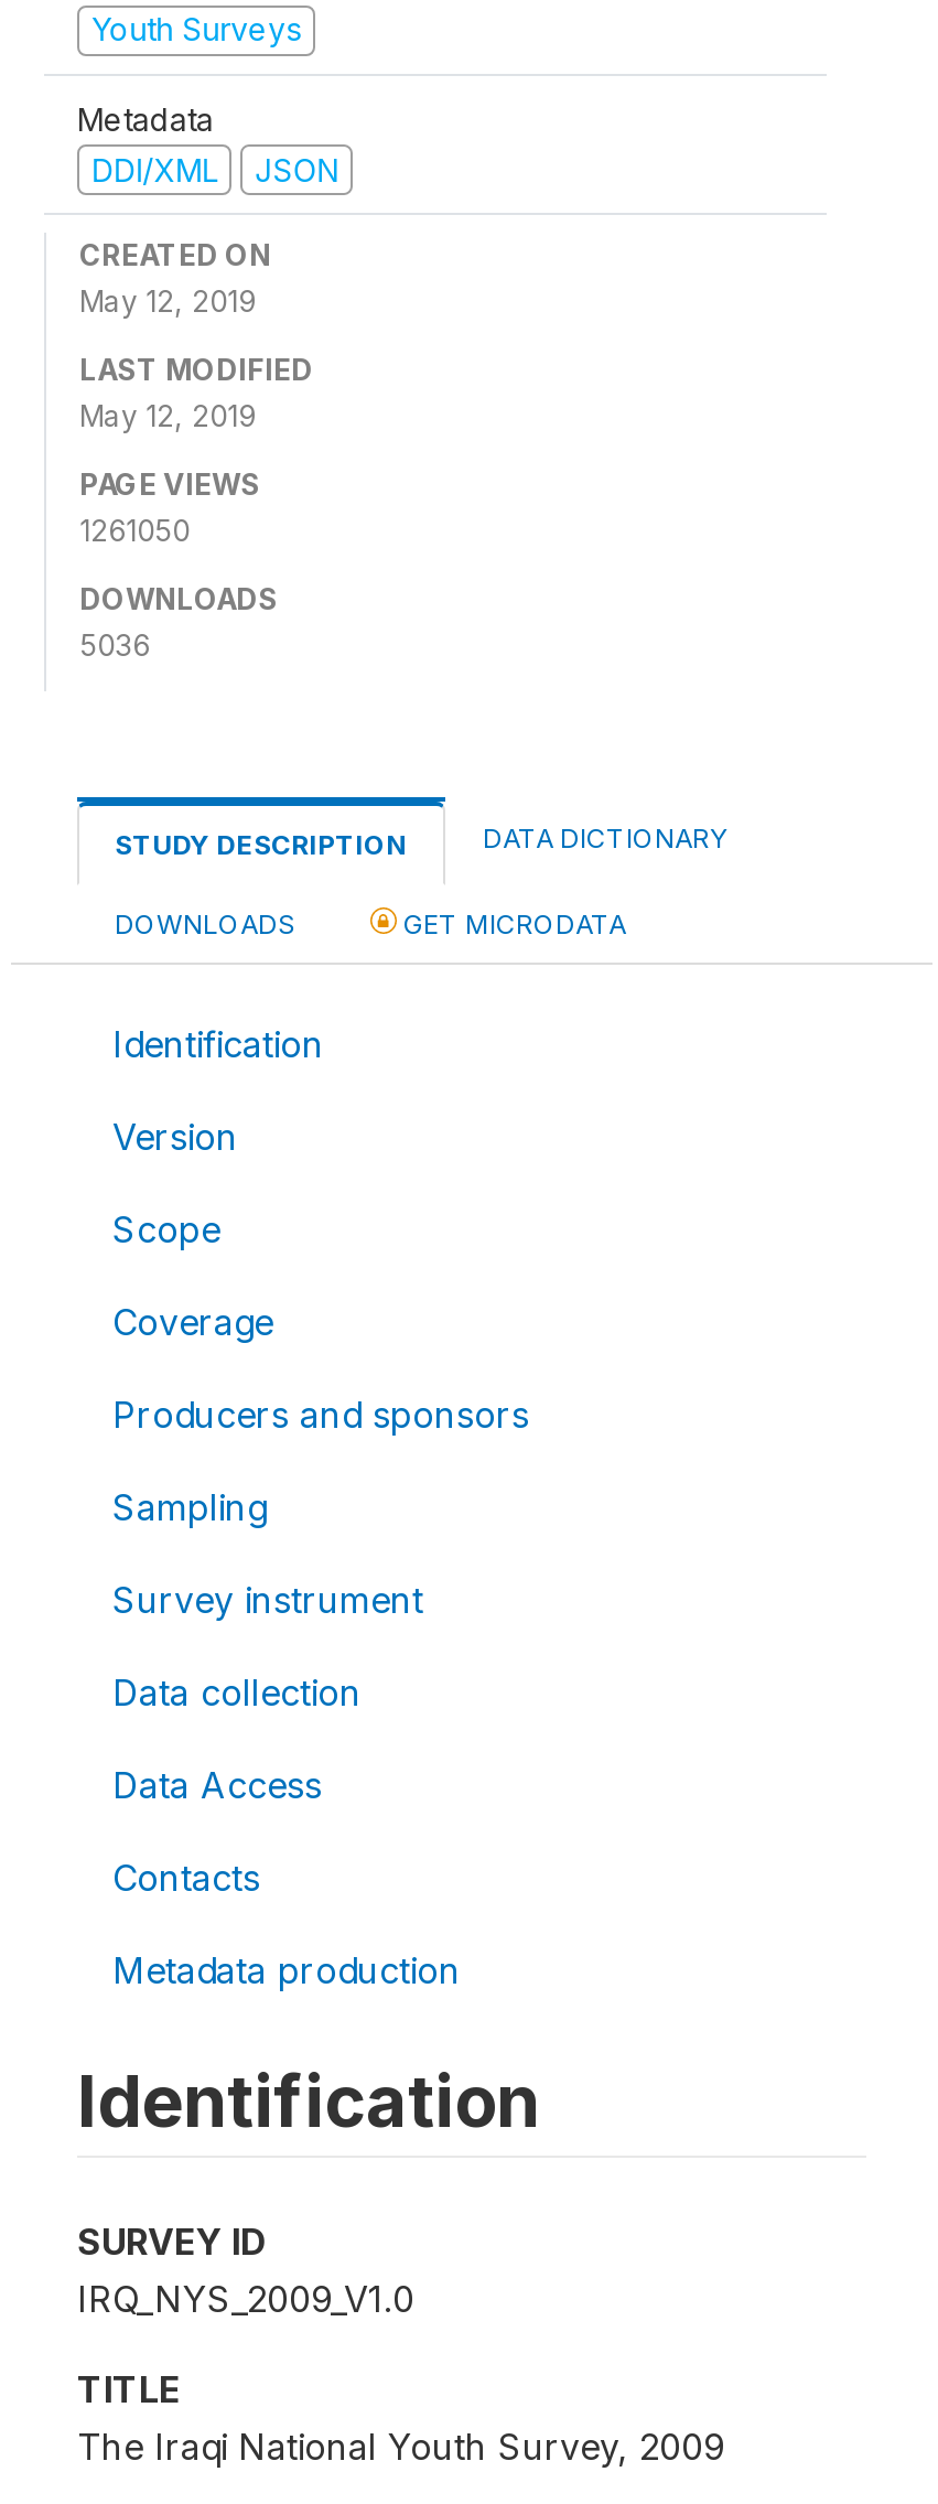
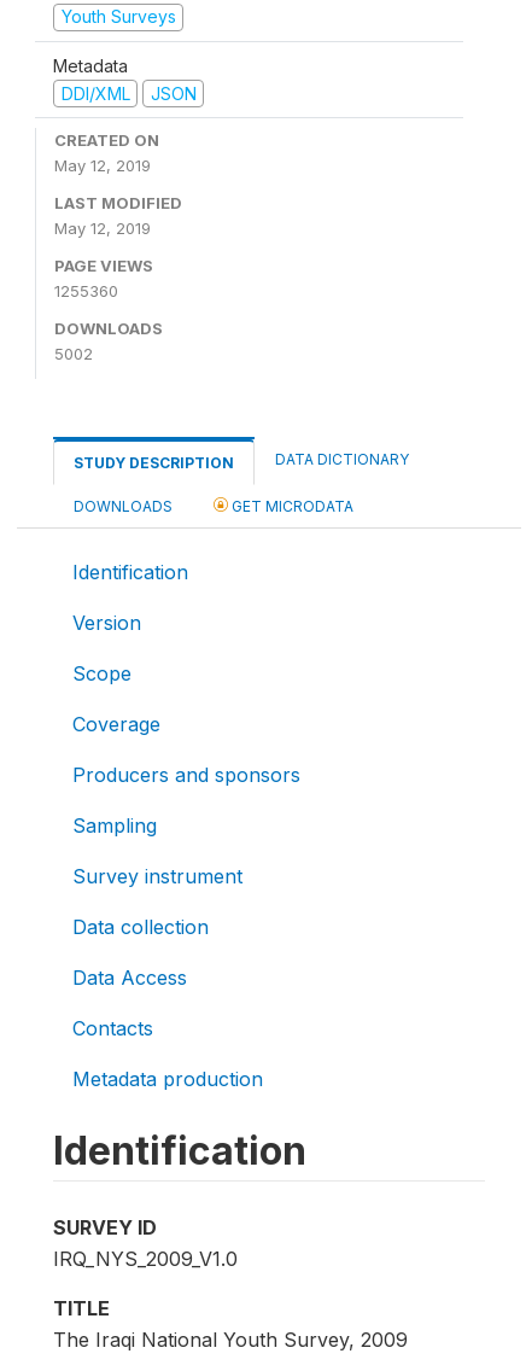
[79,513,190,548] 1261050 -> [54,281,118,301] 1255360
[79,627,150,663] 5036 -> [54,344,93,363] 5002

